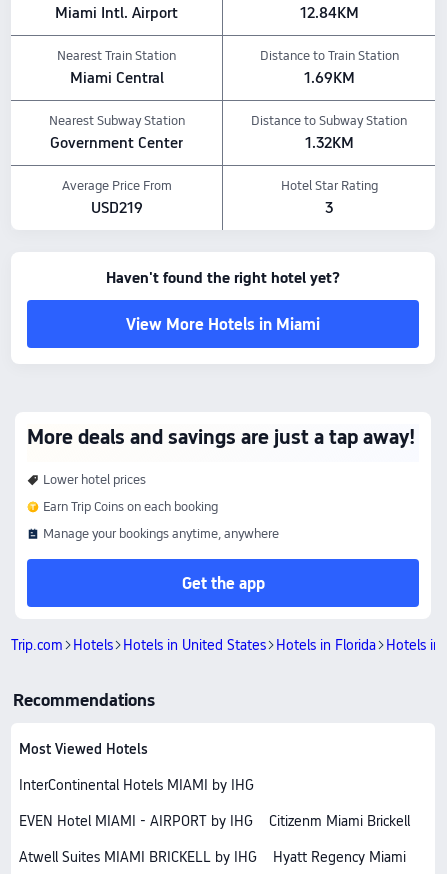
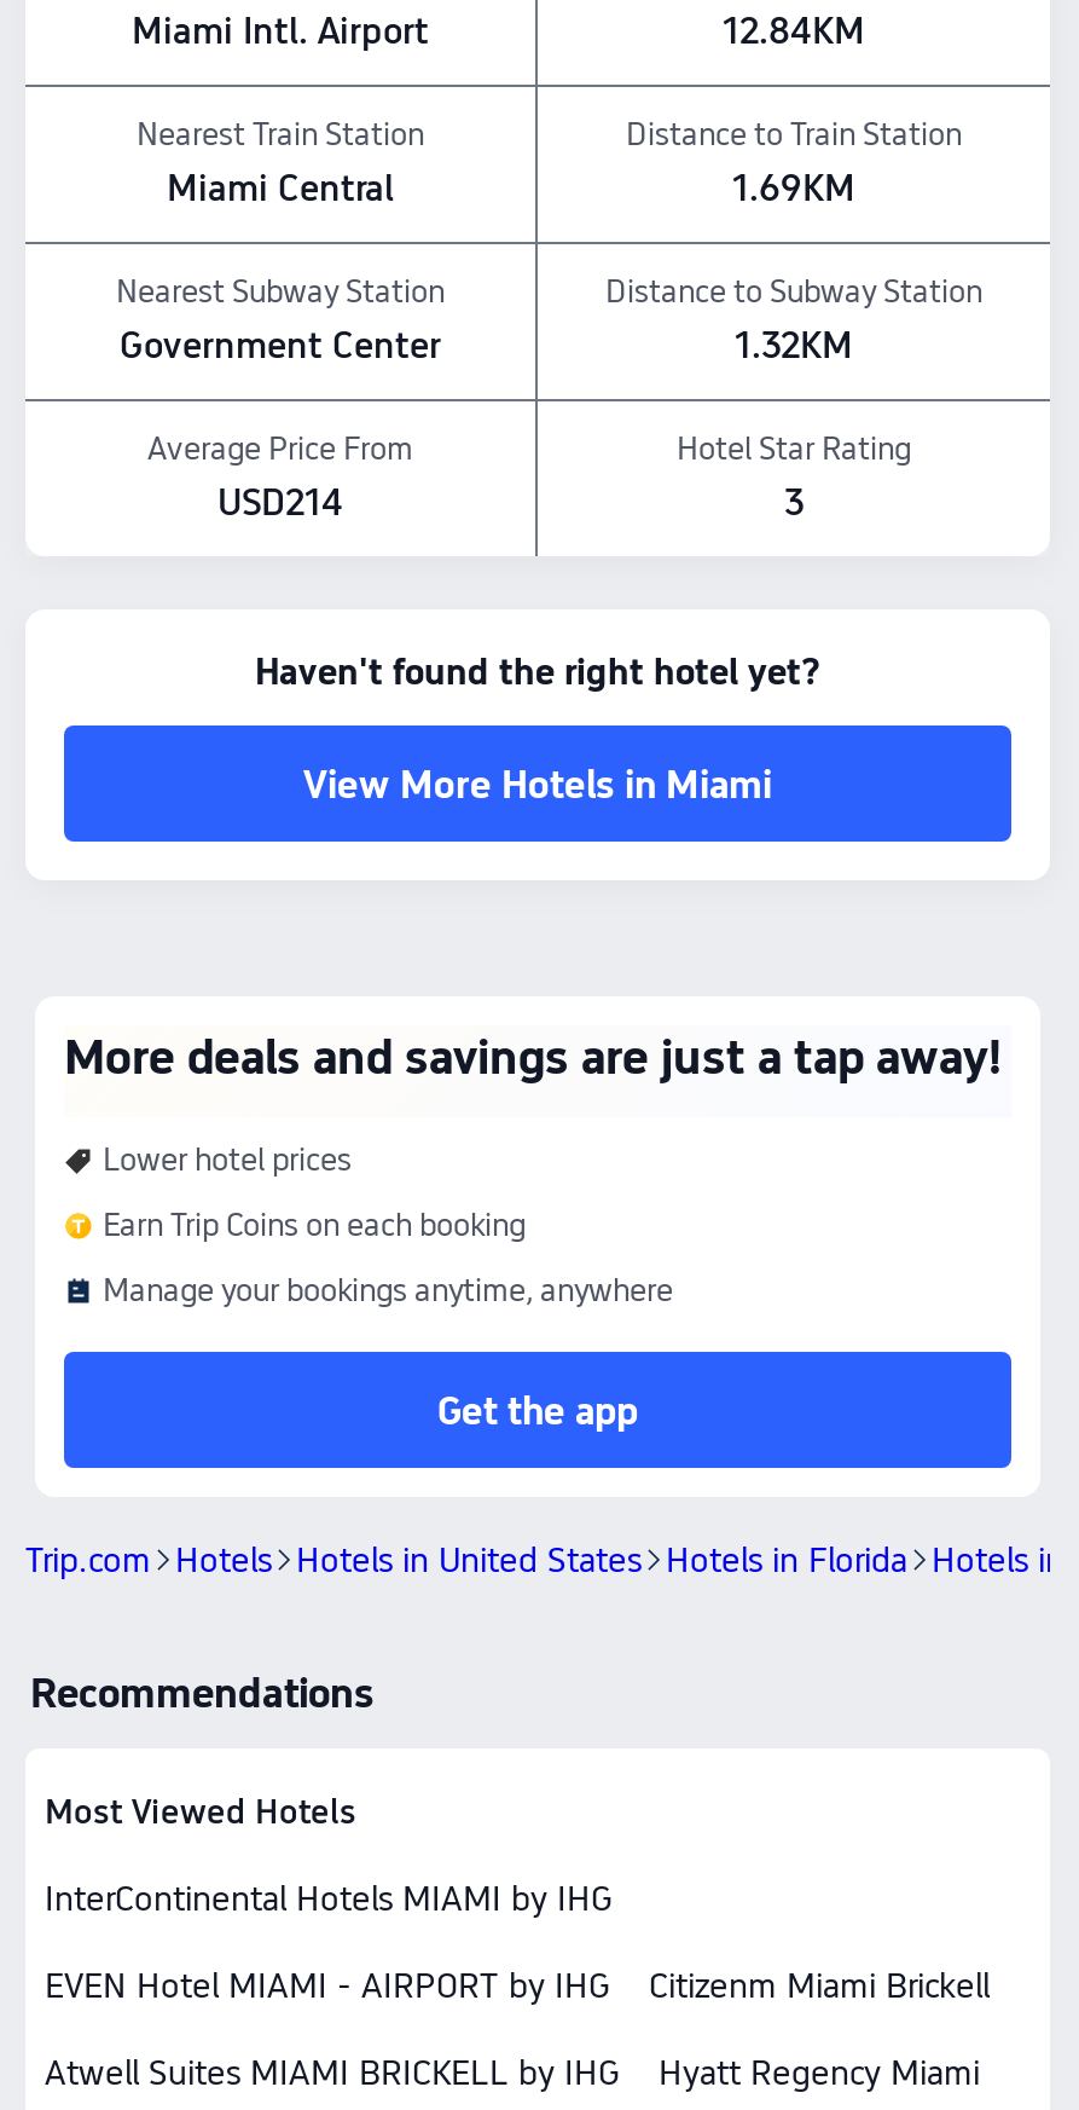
[90,199,142,217] USD219 -> [217,481,343,525] USD214

